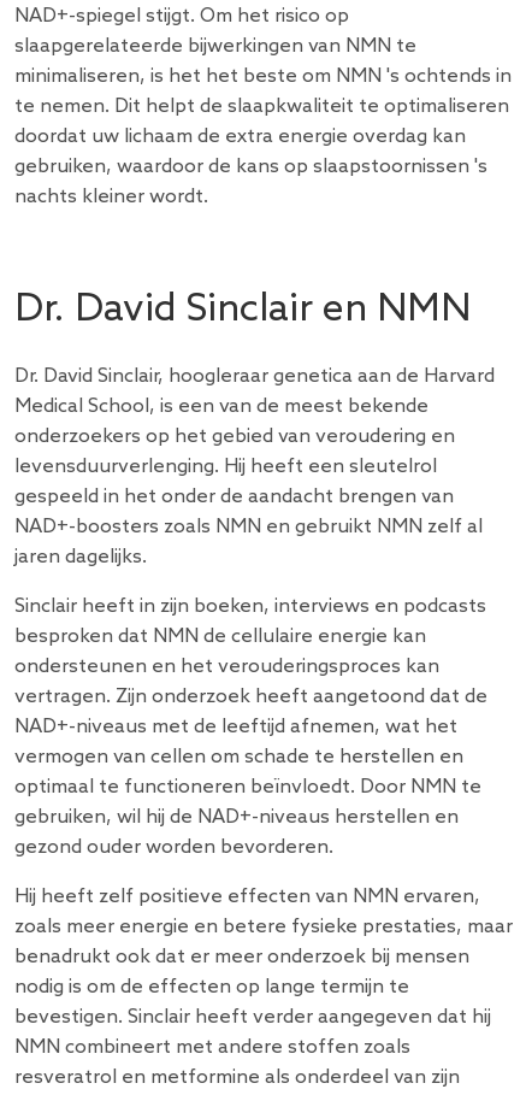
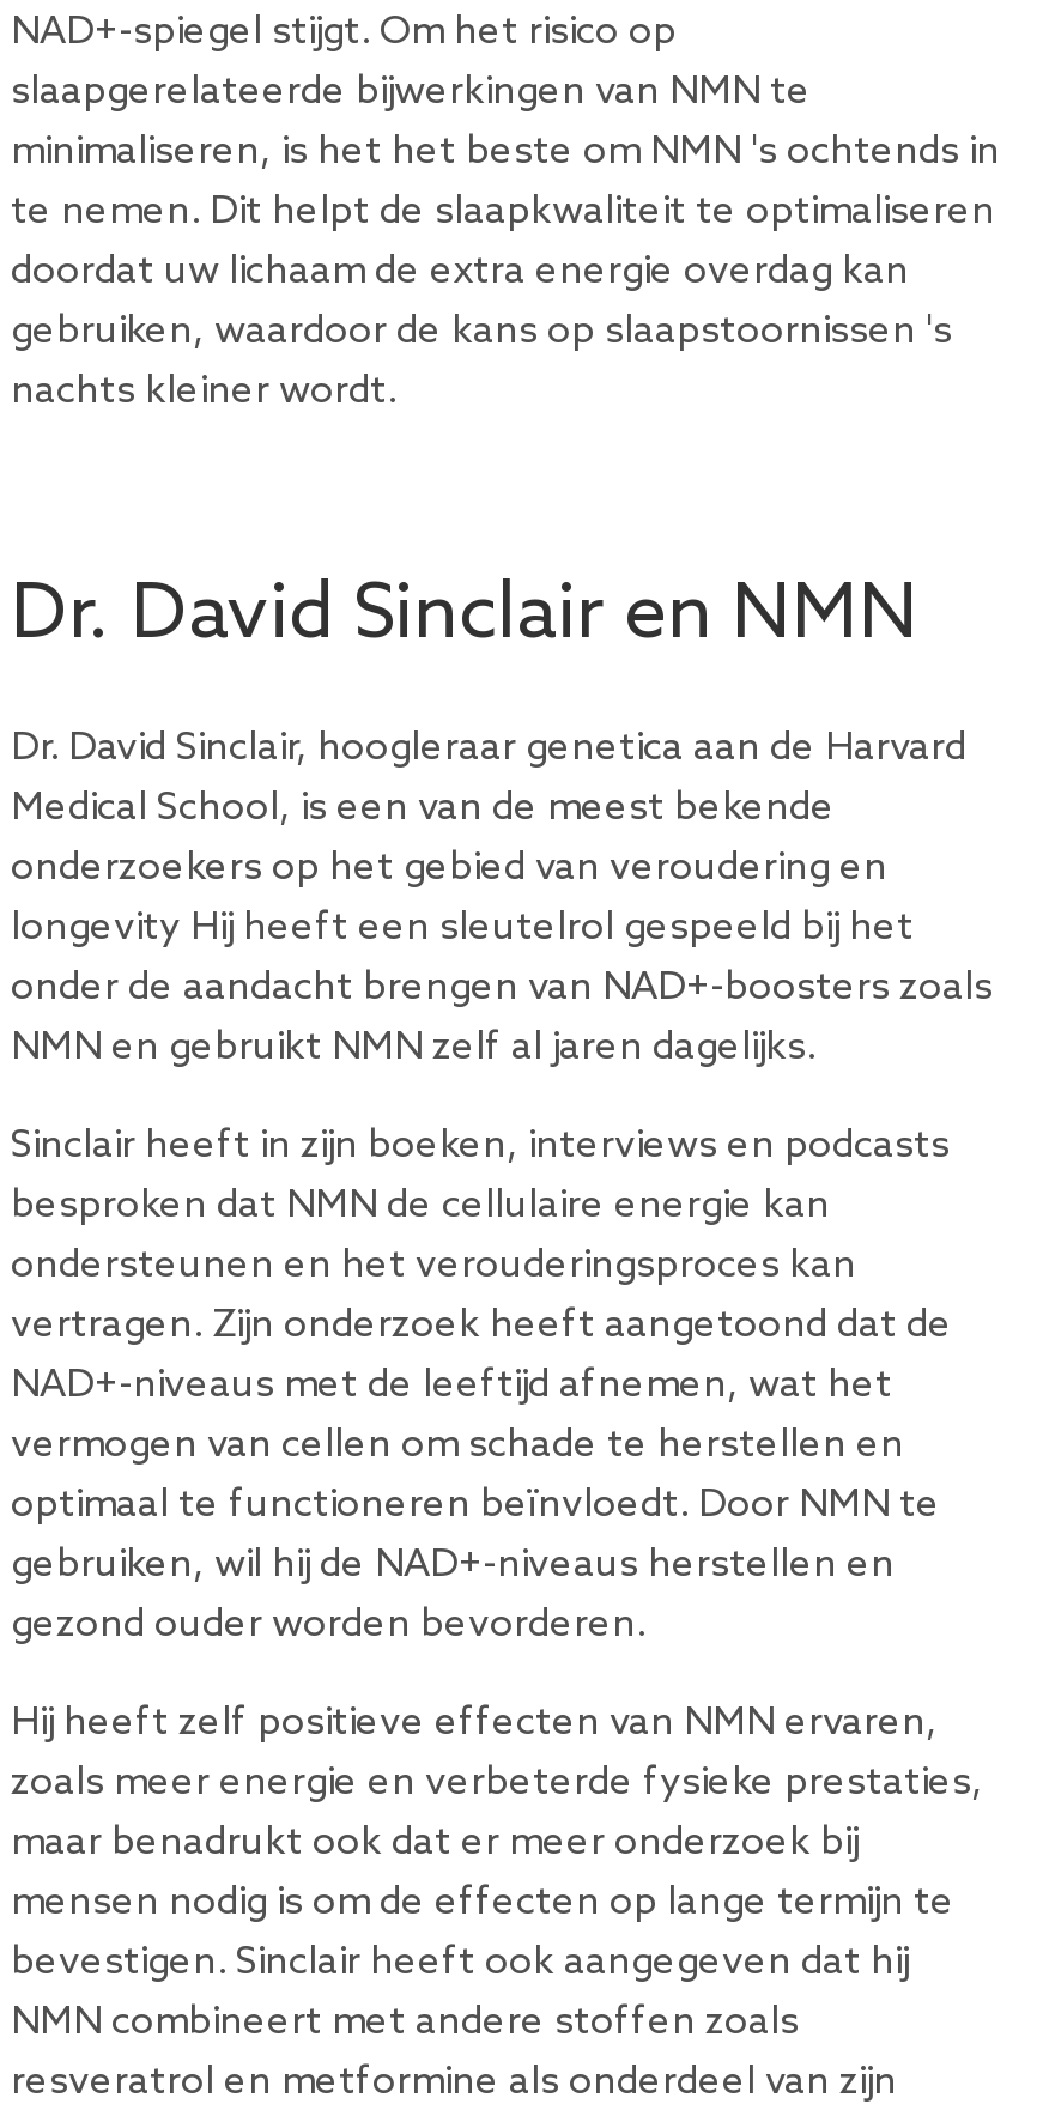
[14,456,483,569] levensduurverlenging. Hij heeft een sleutelrol | gespeeld in het onder de aandacht brengen van | NAD+-boosters zoals NMN en gebruikt NMN zelf al | jaren dagelijks. -> [11,906,993,1072] longevity Hij heeft een sleutelrol gespeeld bij het | onder de aandacht brengen van NAD+-boosters zoals | NMN en gebruikt NMN zelf al jaren dagelijks.
[14,916,513,1029] zoals meer energie en betere fysieke prestaties, maar | benadrukt ook dat er meer onderzoek bij mensen | nodig is om de effecten op lange termijn te | bevestigen. Sinclair heeft verder aangegeven dat hij -> [11,1761,983,1986] zoals meer energie en verbeterde fysieke prestaties, | maar benadrukt ook dat er meer onderzoek bij | mensen nodig is om de effecten op lange termijn te | bevestigen. Sinclair heeft ook aangegeven dat hij

